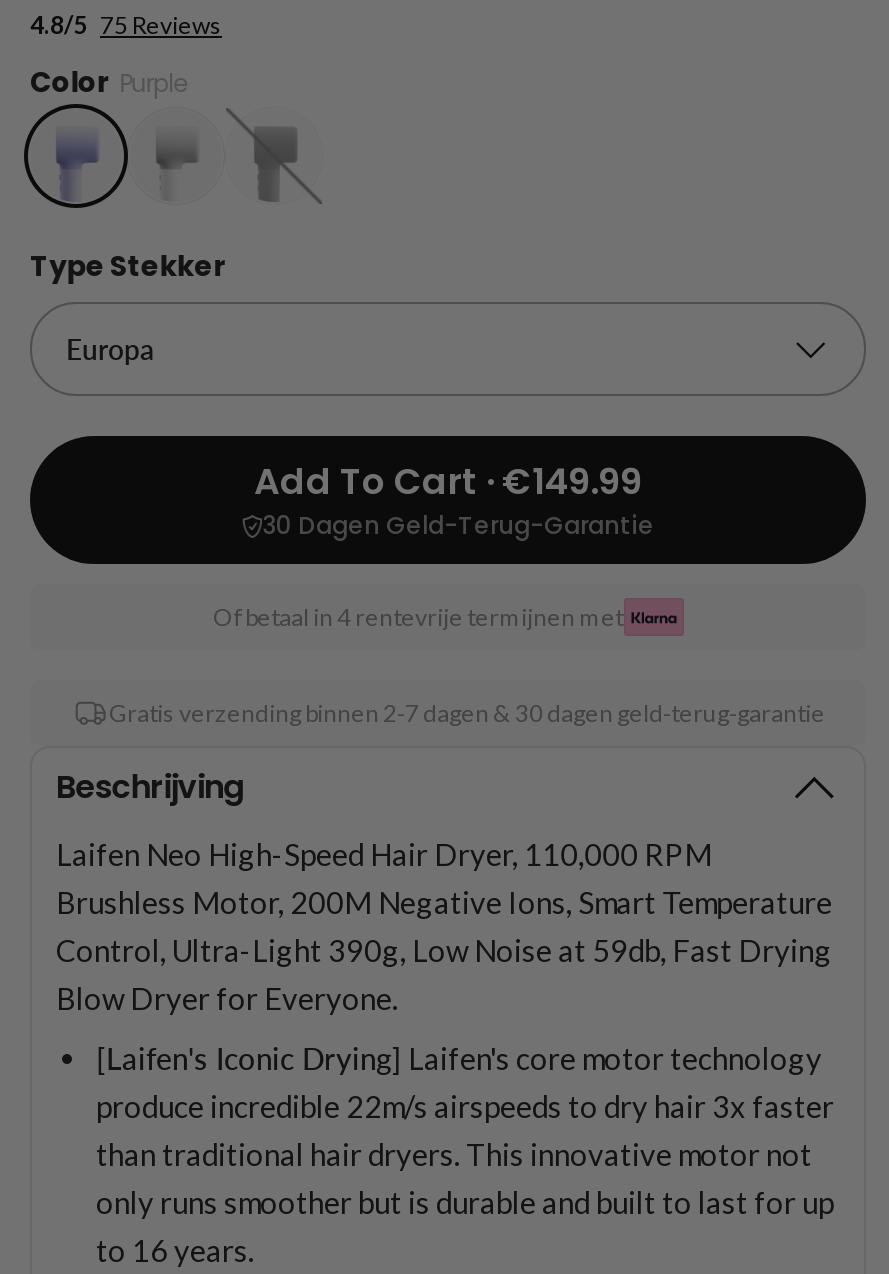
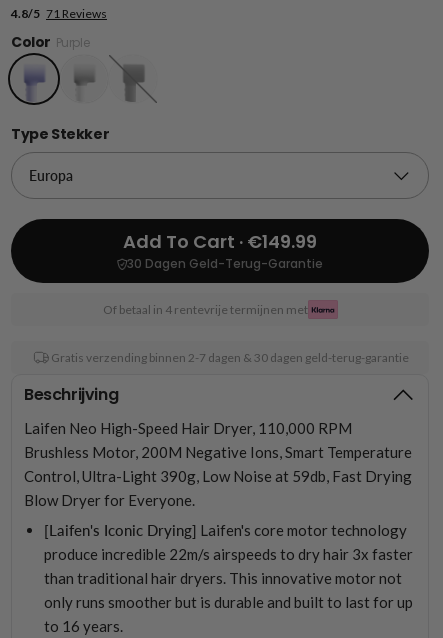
[30,10,222,40] 4.8/5 75 Reviews -> [11,6,107,21] 4.8/5 71 Reviews

